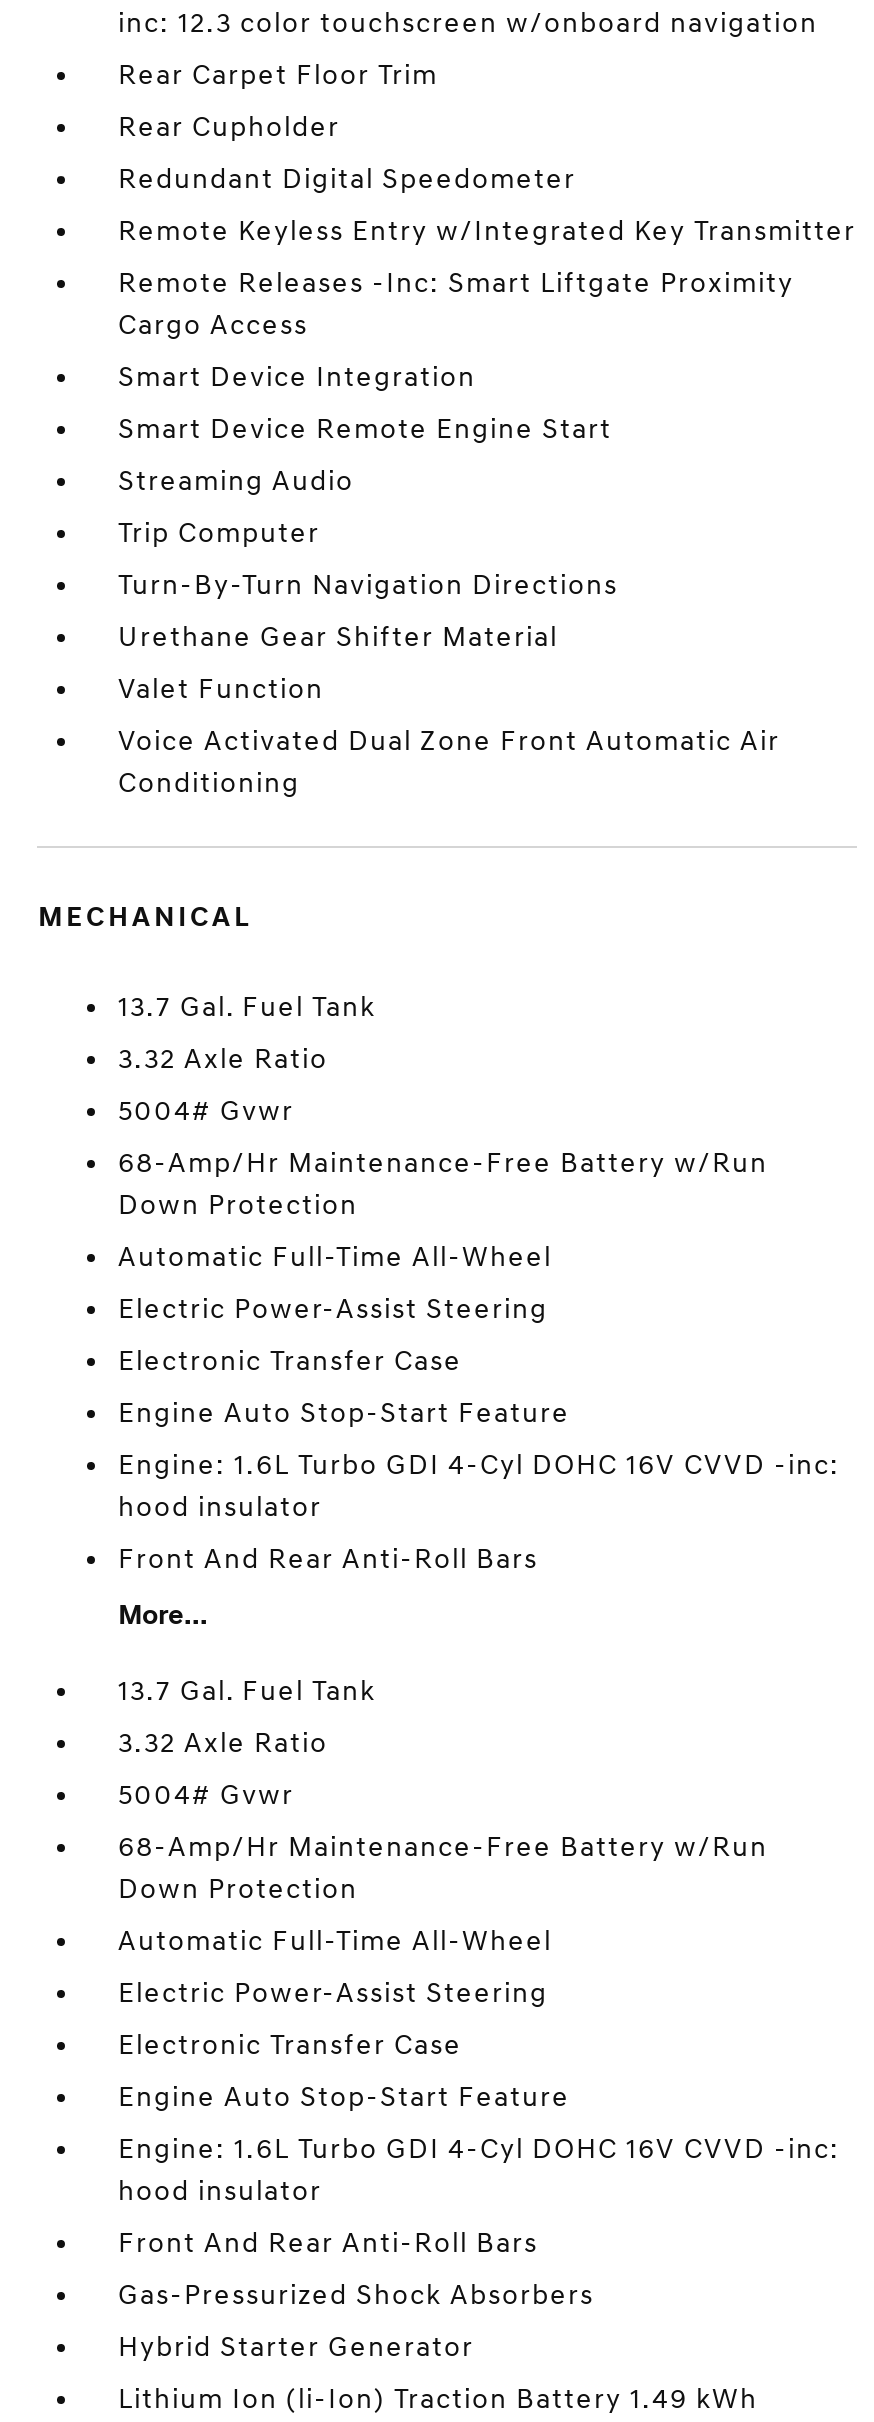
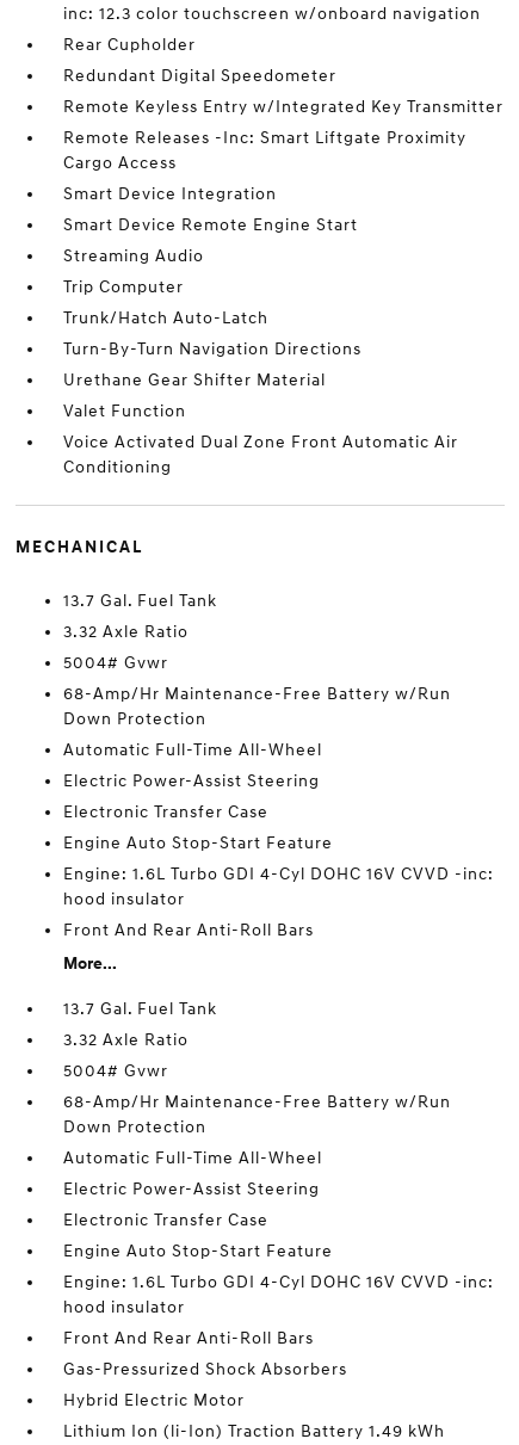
[118,58,438,92] Rear Carpet Floor Trim -> none
moved [118,110,856,550] -> [64,35,504,297]: Rear Cupholder | Redundant Digital Speedometer | Remote Keyless Entry w/Integrated Key Transmitter | ... | Streaming Audio | Trip Computer
none -> [64,308,269,328] Trunk/Hatch Auto-Latch
[118,2330,474,2364] Hybrid Starter Generator -> [64,1390,245,1410] Hybrid Electric Motor

